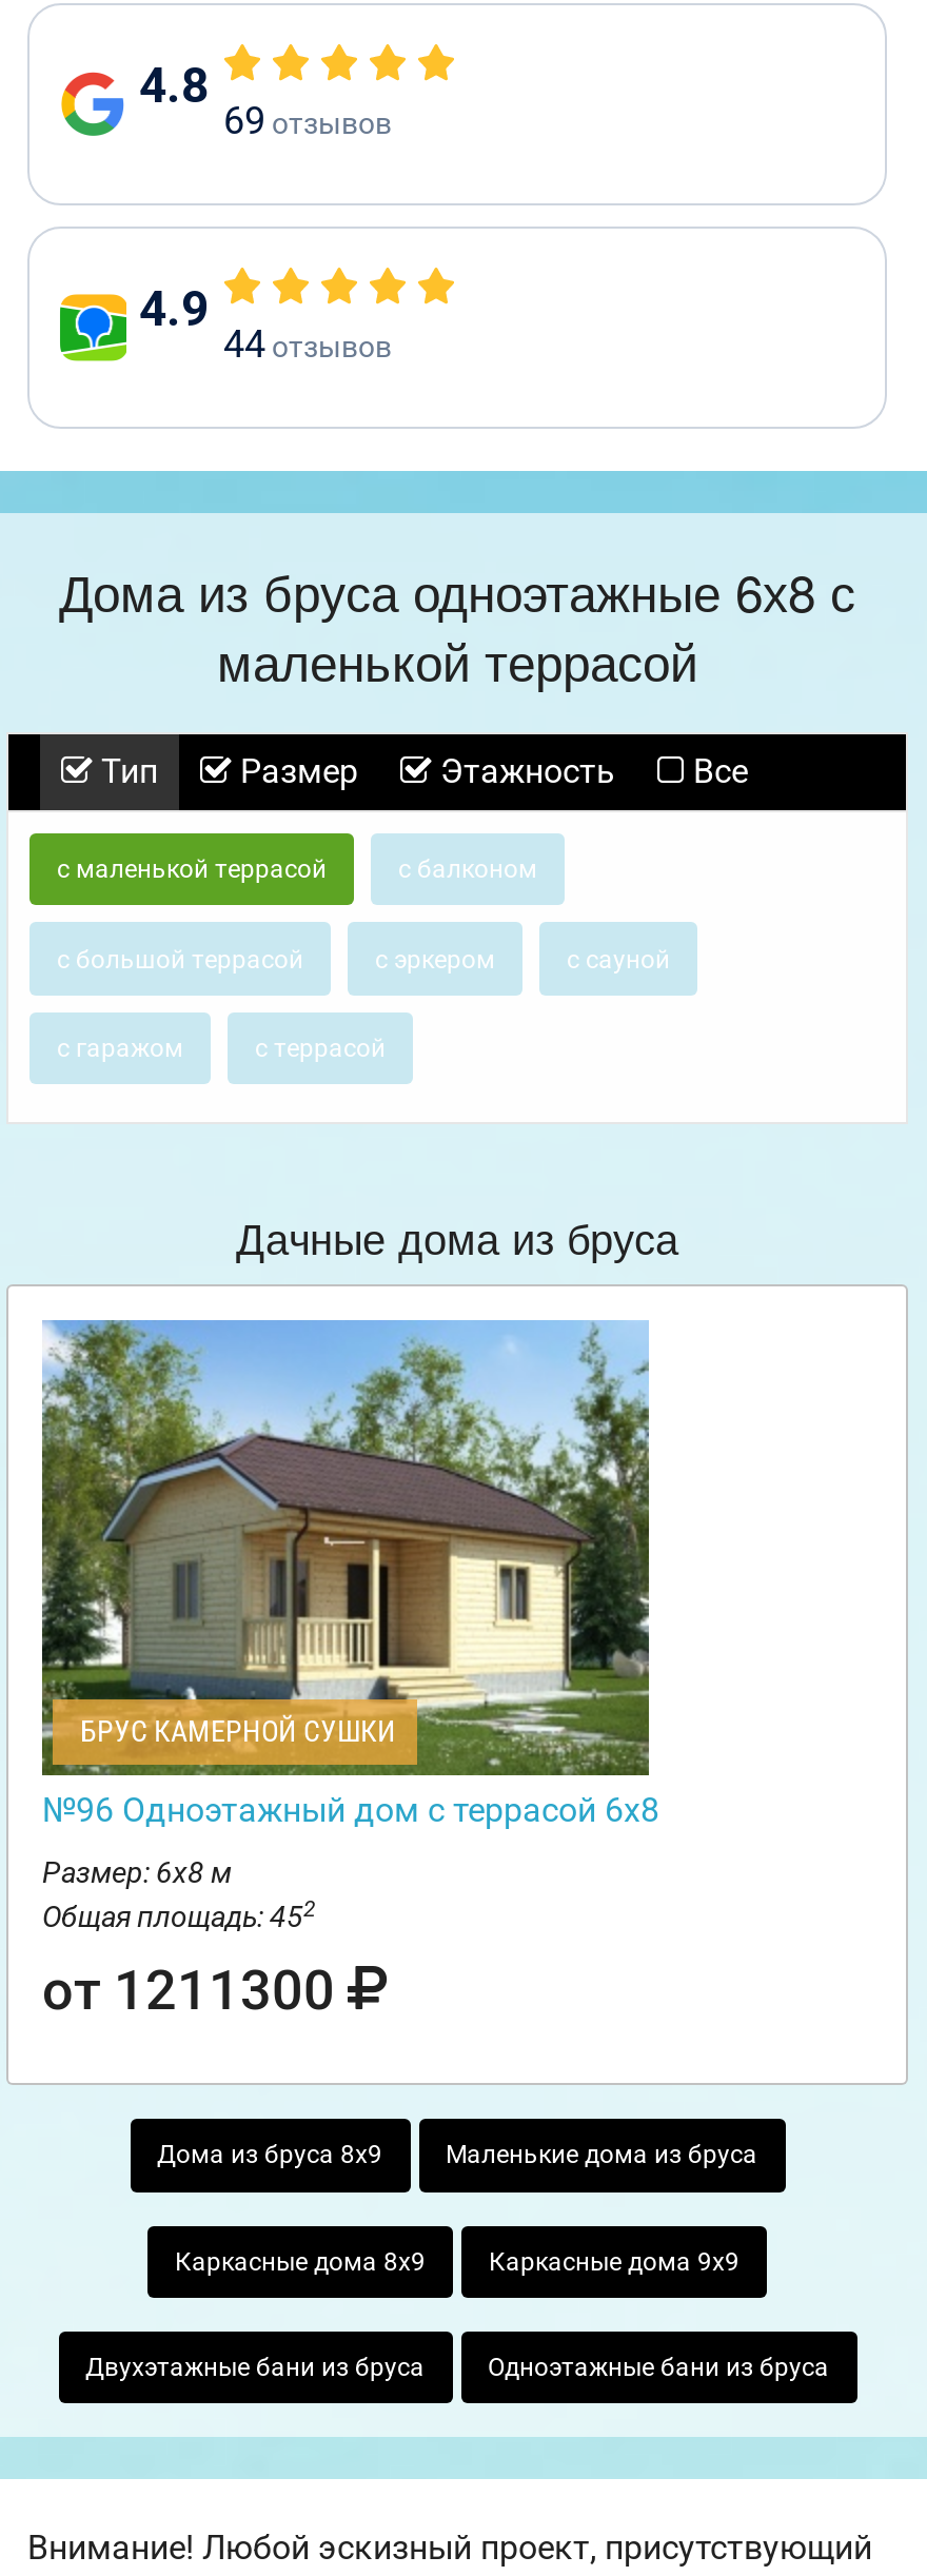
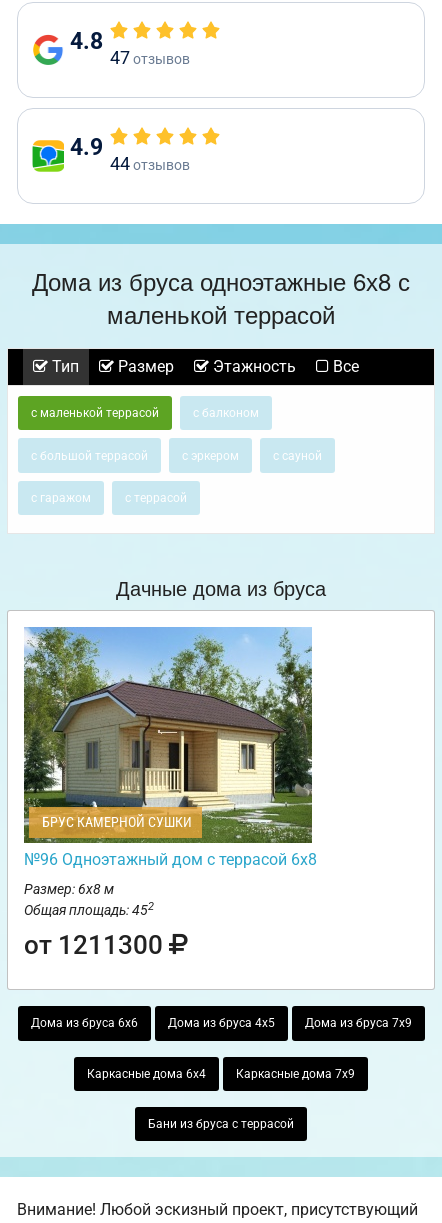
[223,98,392,142] 69 отзывов -> [110,47,190,68] 47 отзывов
[157,2140,757,2170] Дома из бруса 8х9 | Маленькие дома из бруса -> [30,1016,411,1030] Дома из бруса 6х6 | Дома из бруса 4х5 | Дома из бруса 7х9
[175,2247,739,2276] Каркасные дома 8х9 | Каркасные дома 9х9 -> [87,1067,355,1081] Каркасные дома 6х4 | Каркасные дома 7х9
[85,2353,829,2382] Двухэтажные бани из бруса | Одноэтажные бани из бруса -> [148,1117,294,1131] Бани из бруса с террасой

